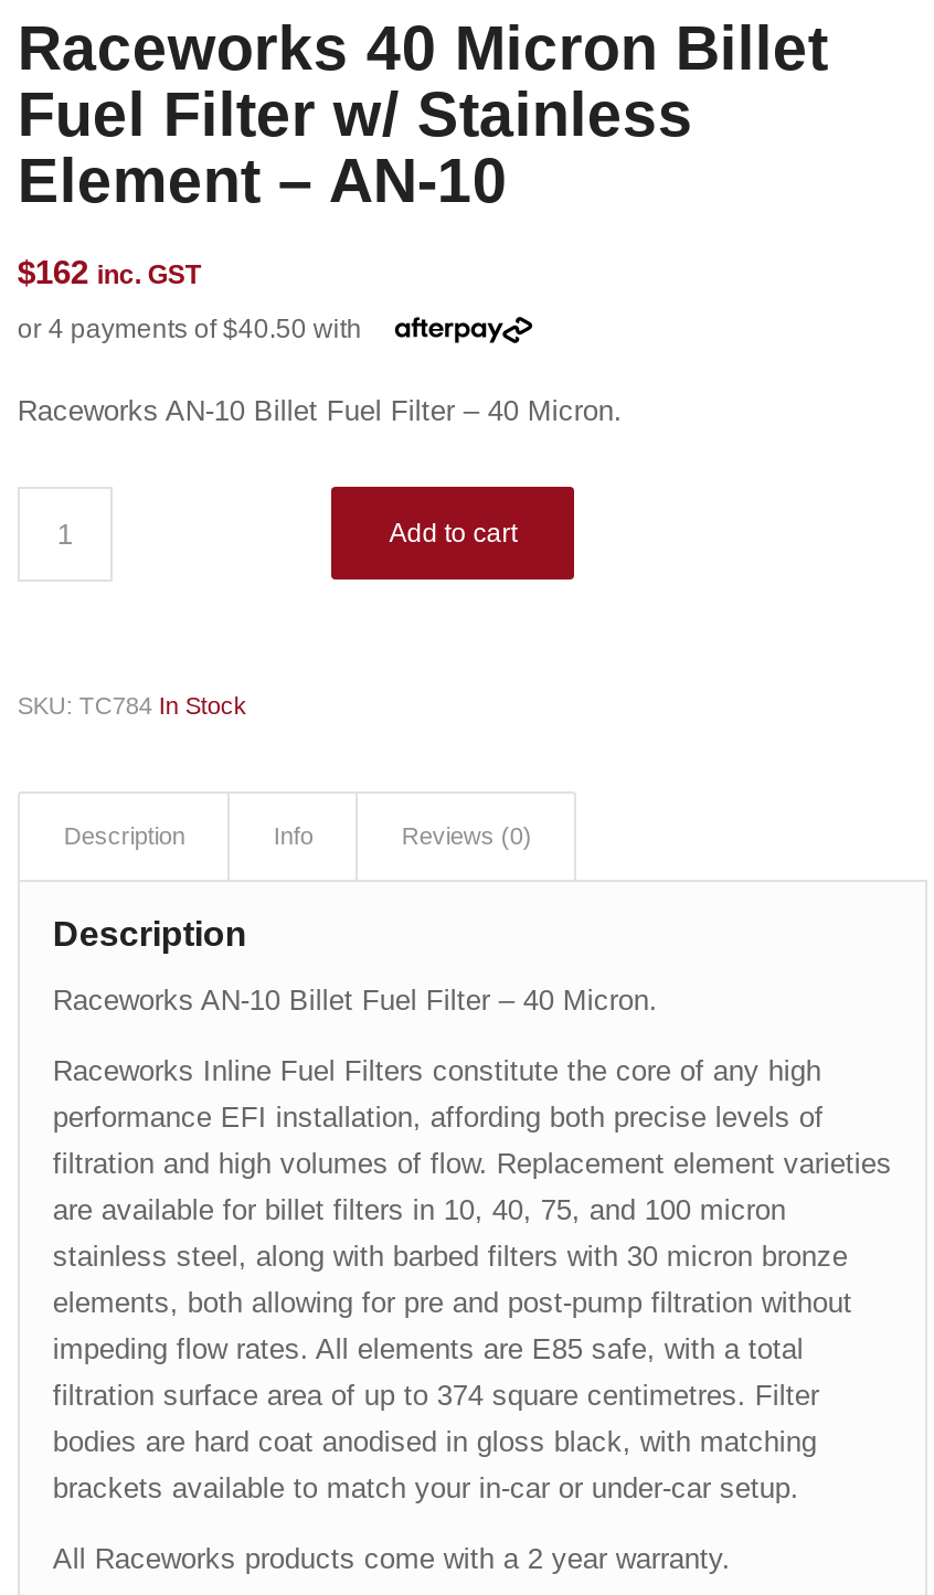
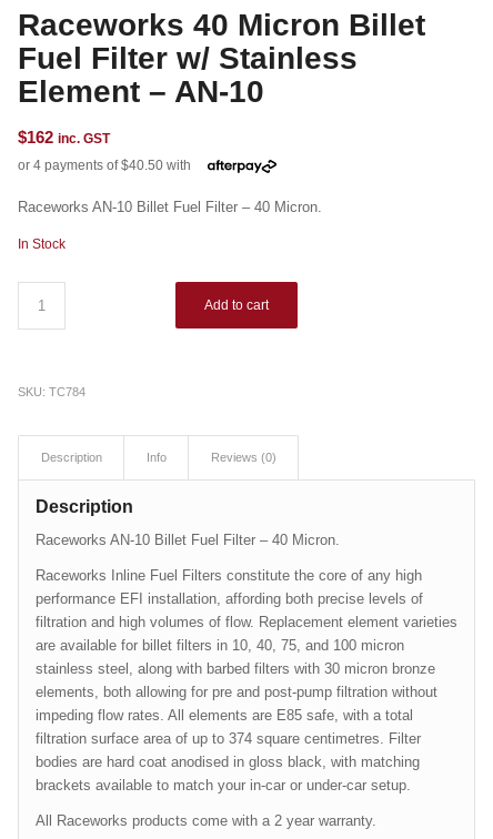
none -> [18,236,65,252] In Stock
[17,692,247,719] SKU: TC784 In Stock -> [18,385,85,399] SKU: TC784

